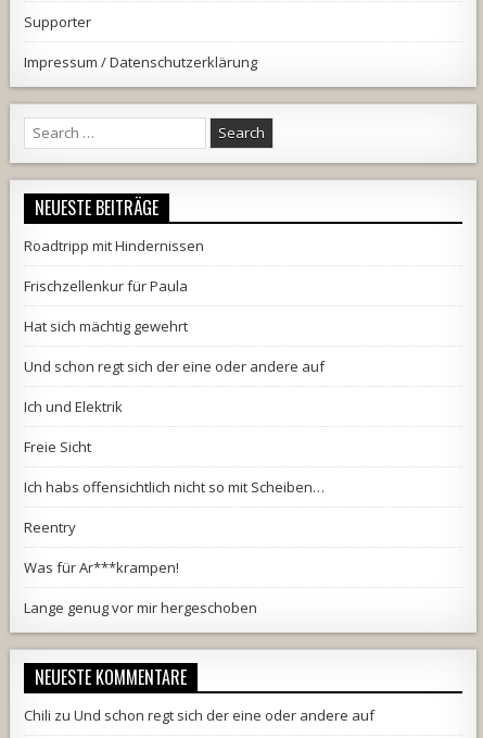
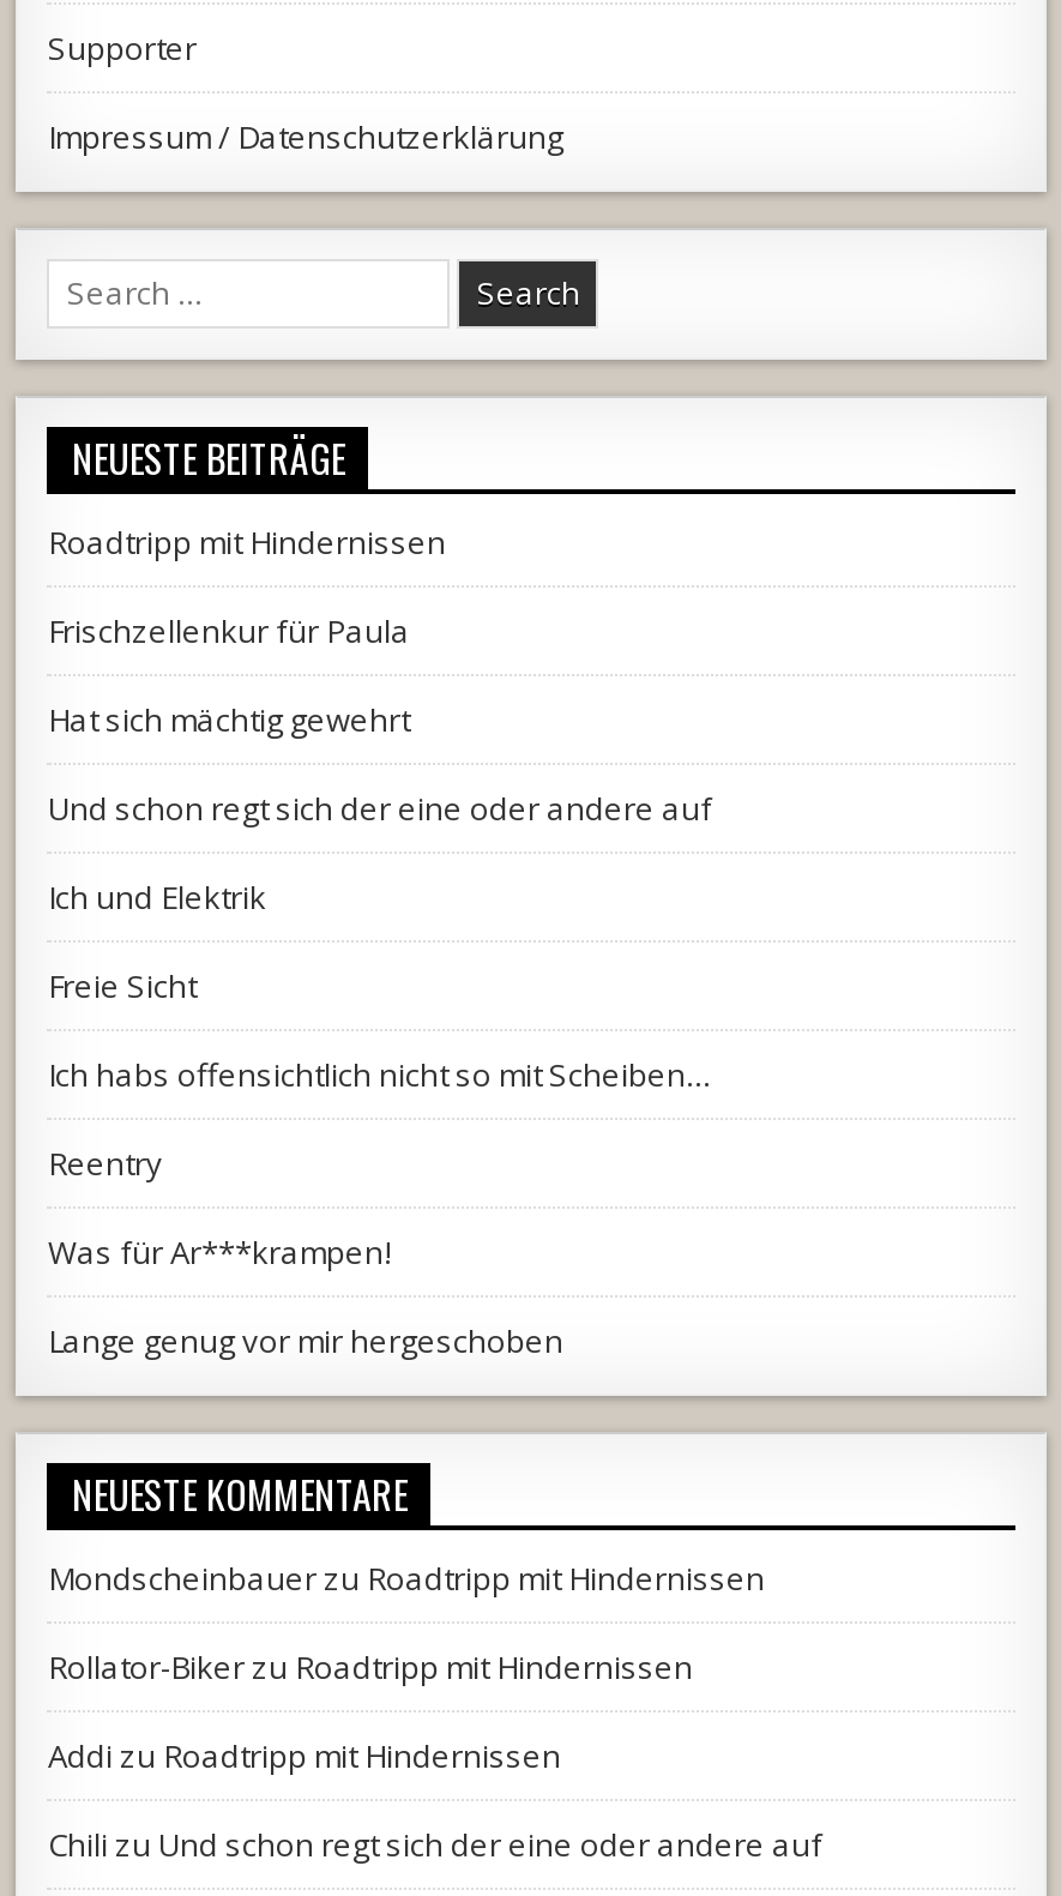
none -> [48,1557,765,1778] Mondscheinbauer zu Roadtripp mit Hindernissen | Rollator-Biker zu Roadtripp mit Hindernissen | Addi zu Roadtripp mit Hindernissen

